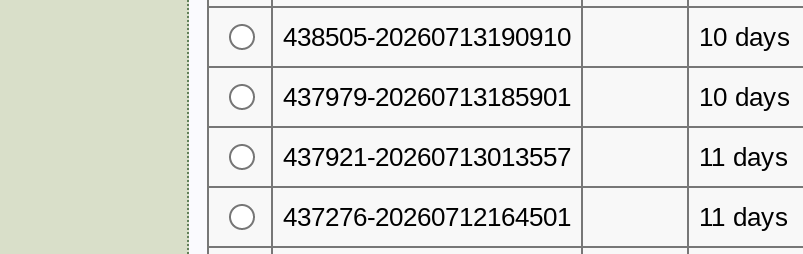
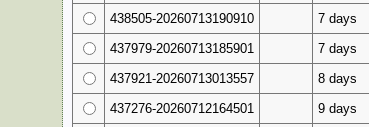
[699,22,791,52] 10 days -> [318,11,357,26] 7 days
[699,82,791,112] 10 days -> [318,41,357,56] 7 days
[699,142,789,172] 11 days -> [318,71,357,86] 8 days
[699,202,789,232] 11 days -> [318,101,357,116] 9 days

